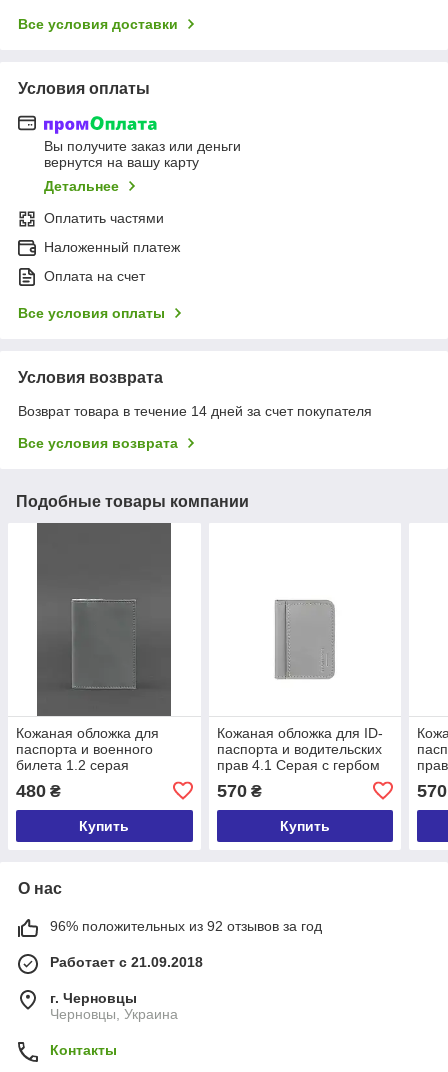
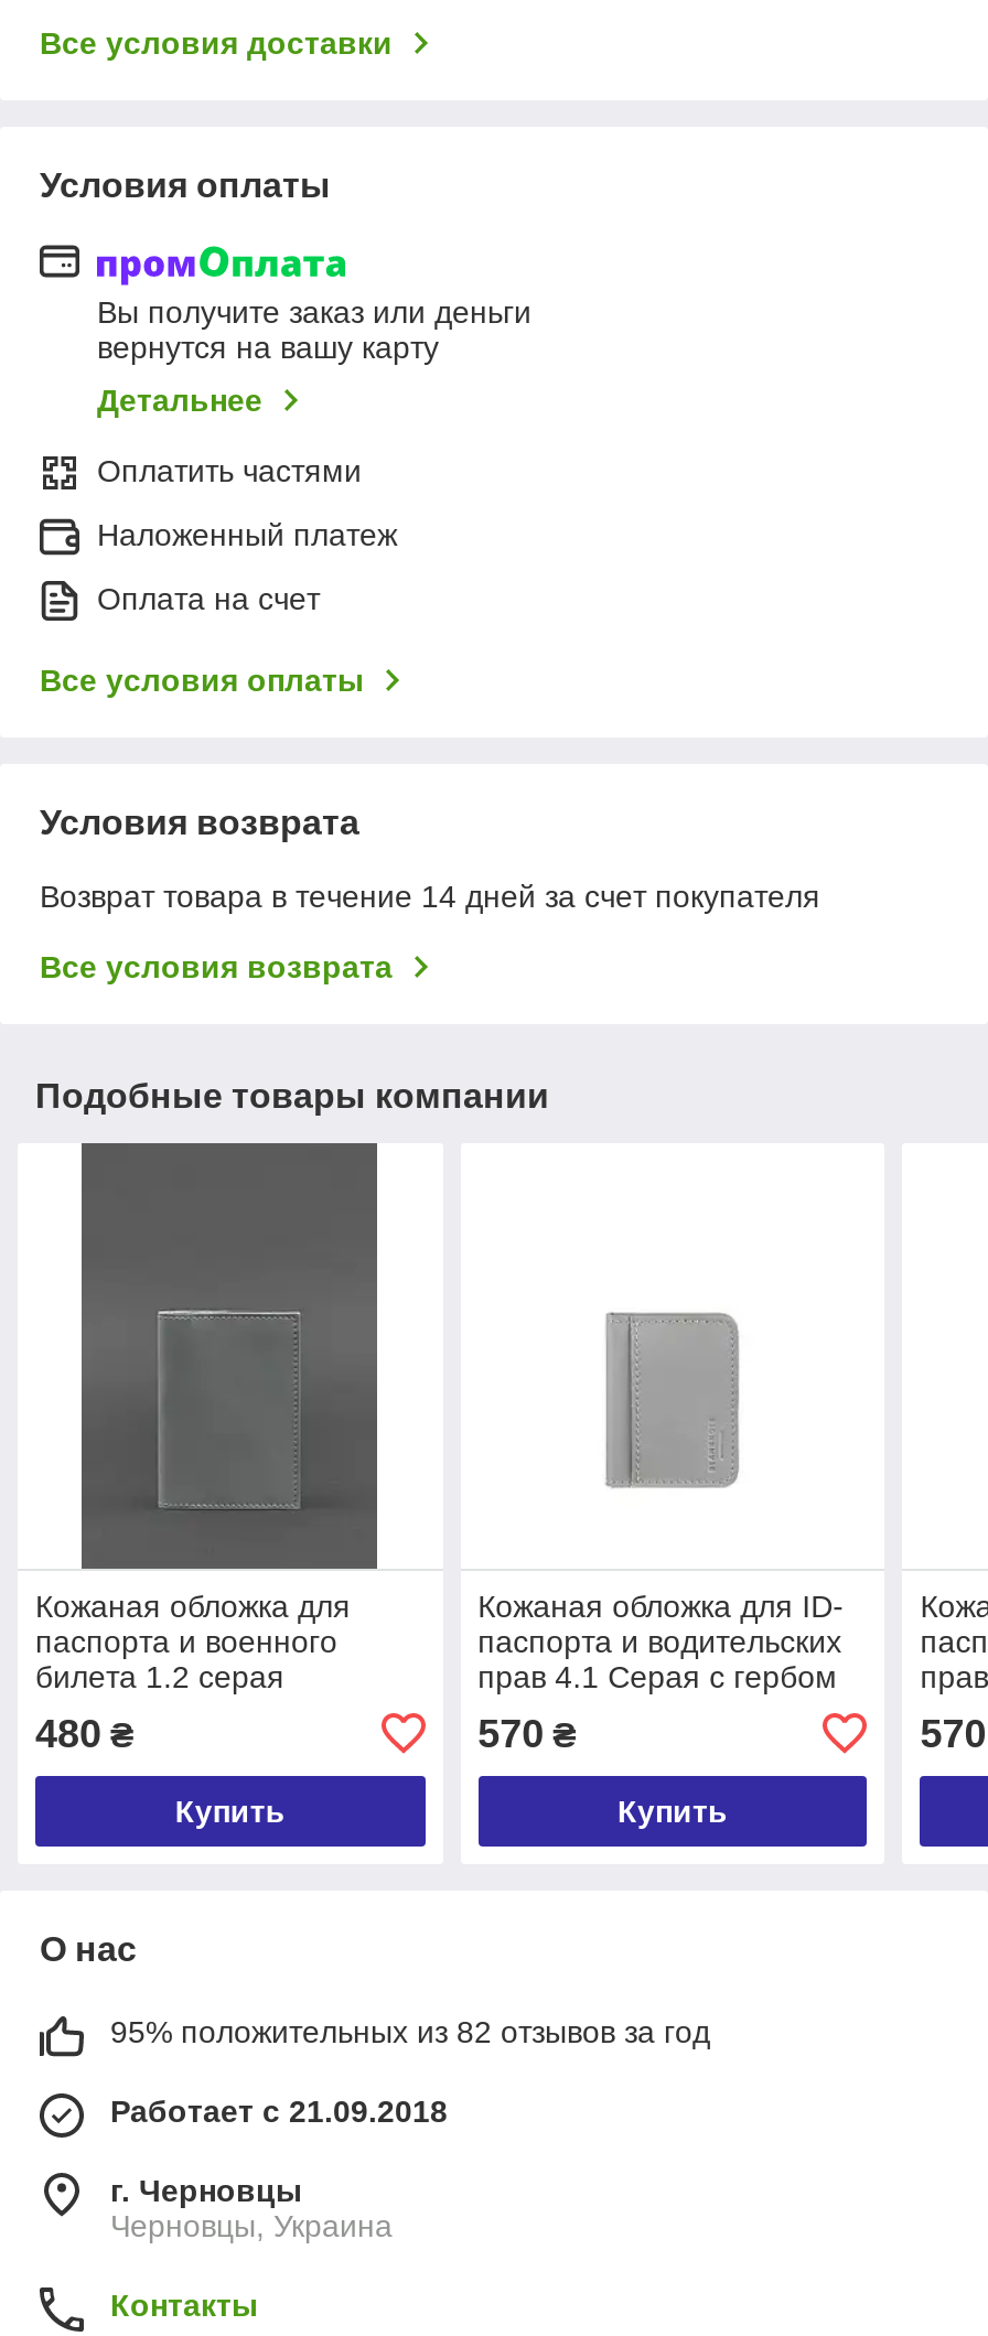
[50,918,322,934] 96% положительных из 92 отзывов за год -> [110,2014,710,2049] 95% положительных из 82 отзывов за год

